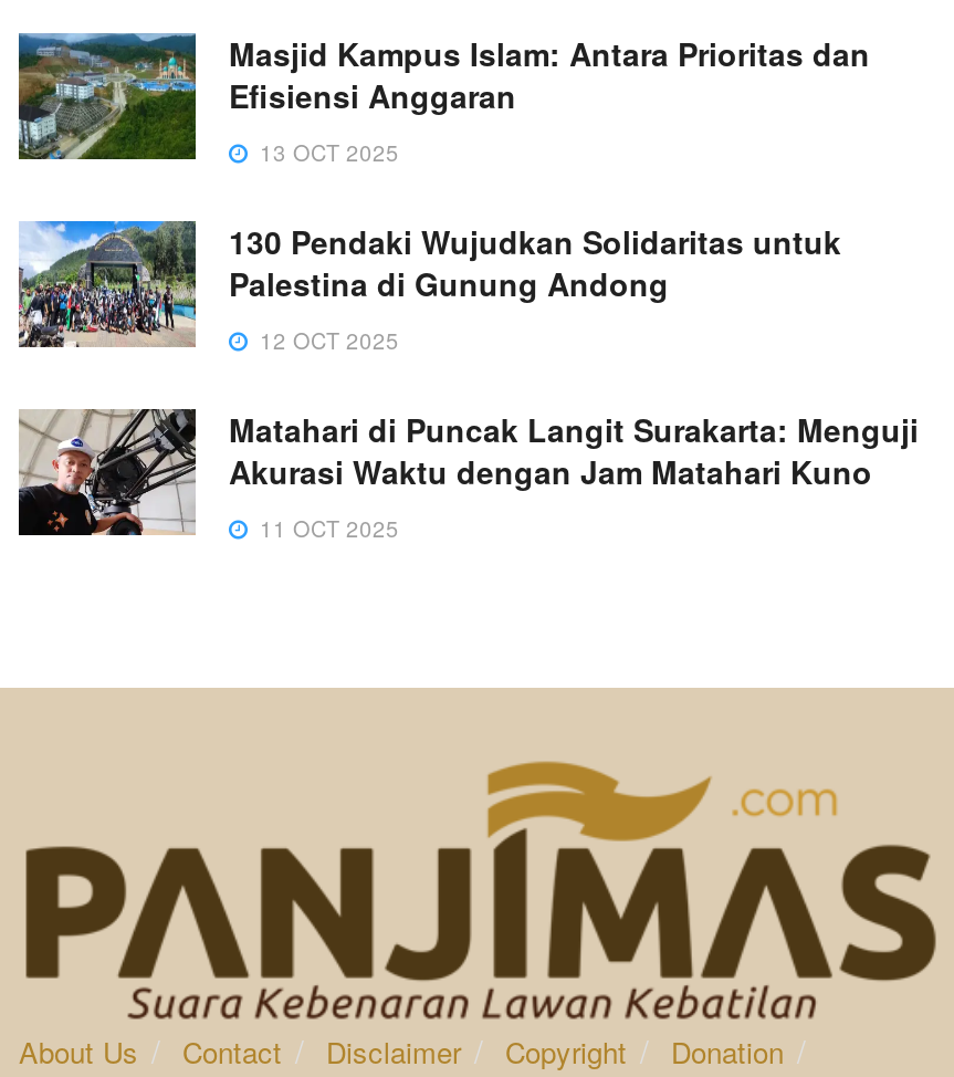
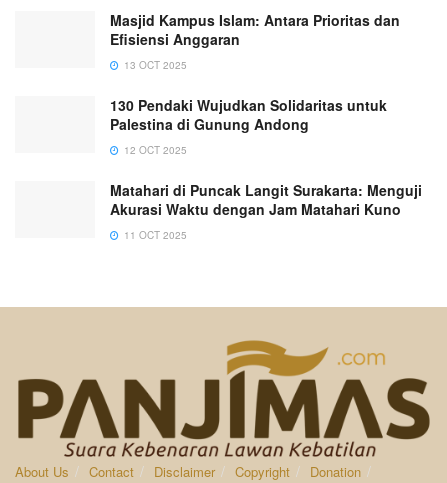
[17,31,198,161] [image] -> none
[17,219,198,349] [image] -> none
[17,407,198,537] [image] -> none

